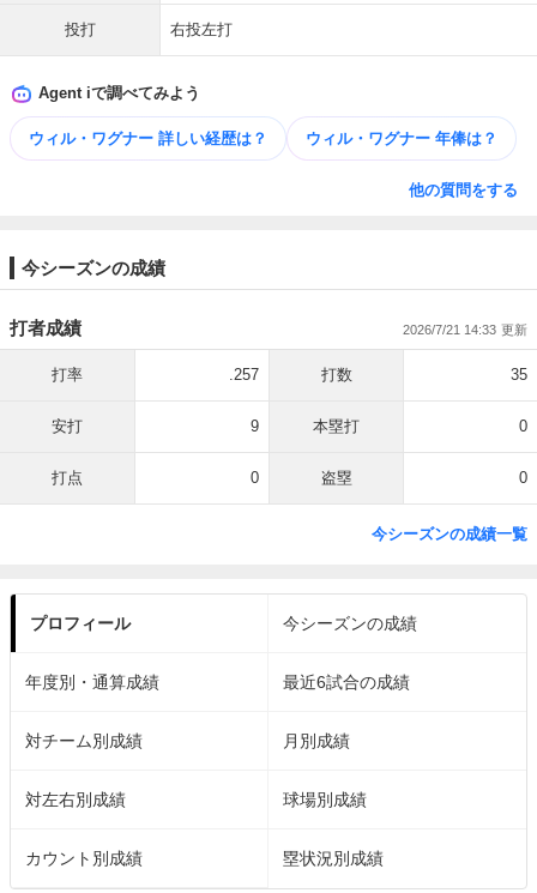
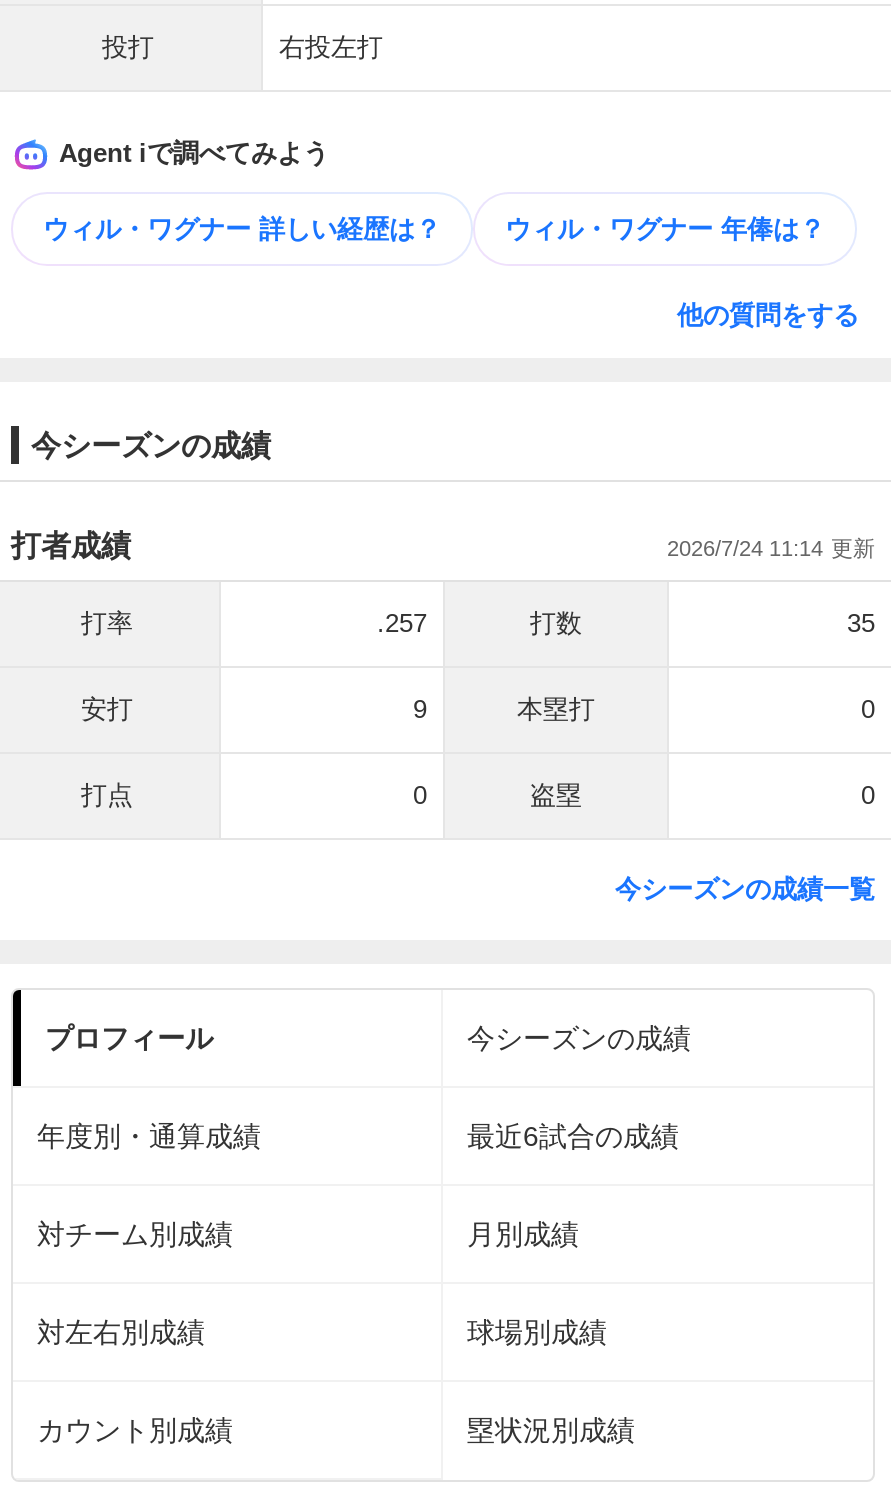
[403,322,496,337] 2026/7/21 14:33 -> [667,536,823,560] 2026/7/24 11:14

